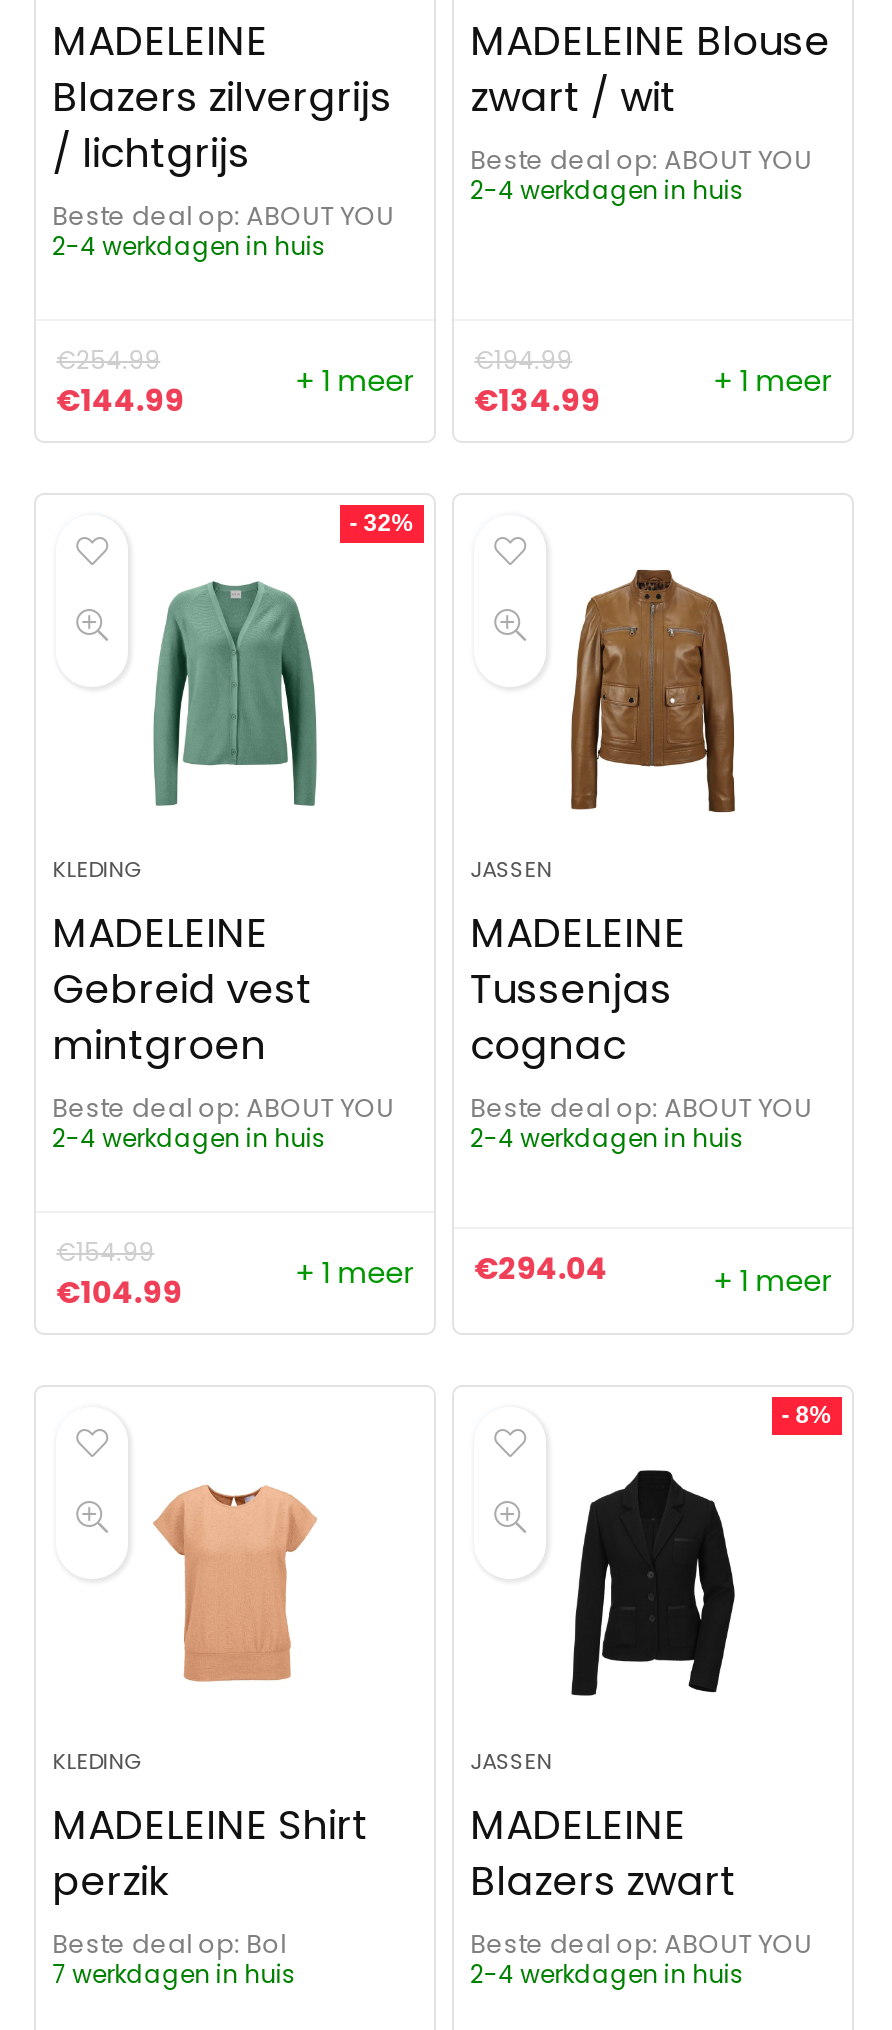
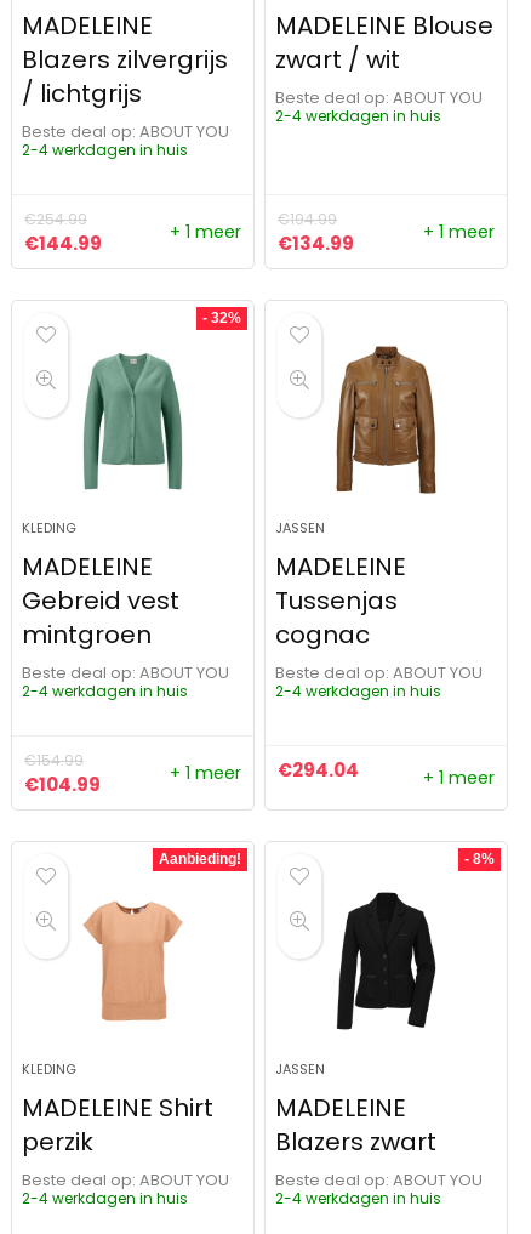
none -> [159,851,241,868] Aanbieding!
[52,1927,296,1991] Bol | 7 werkdagen in huis -> [22,1170,229,1209] ABOUT YOU | 2-4 werkdagen in huis

